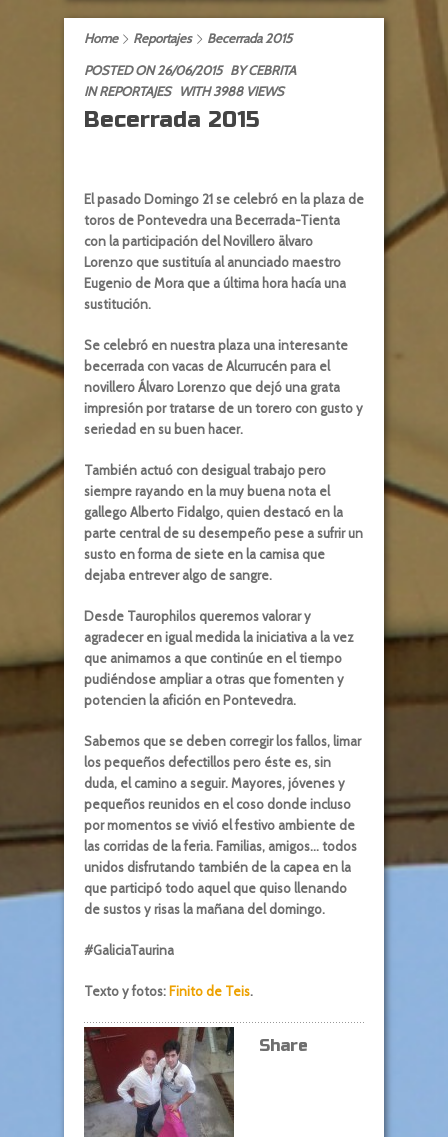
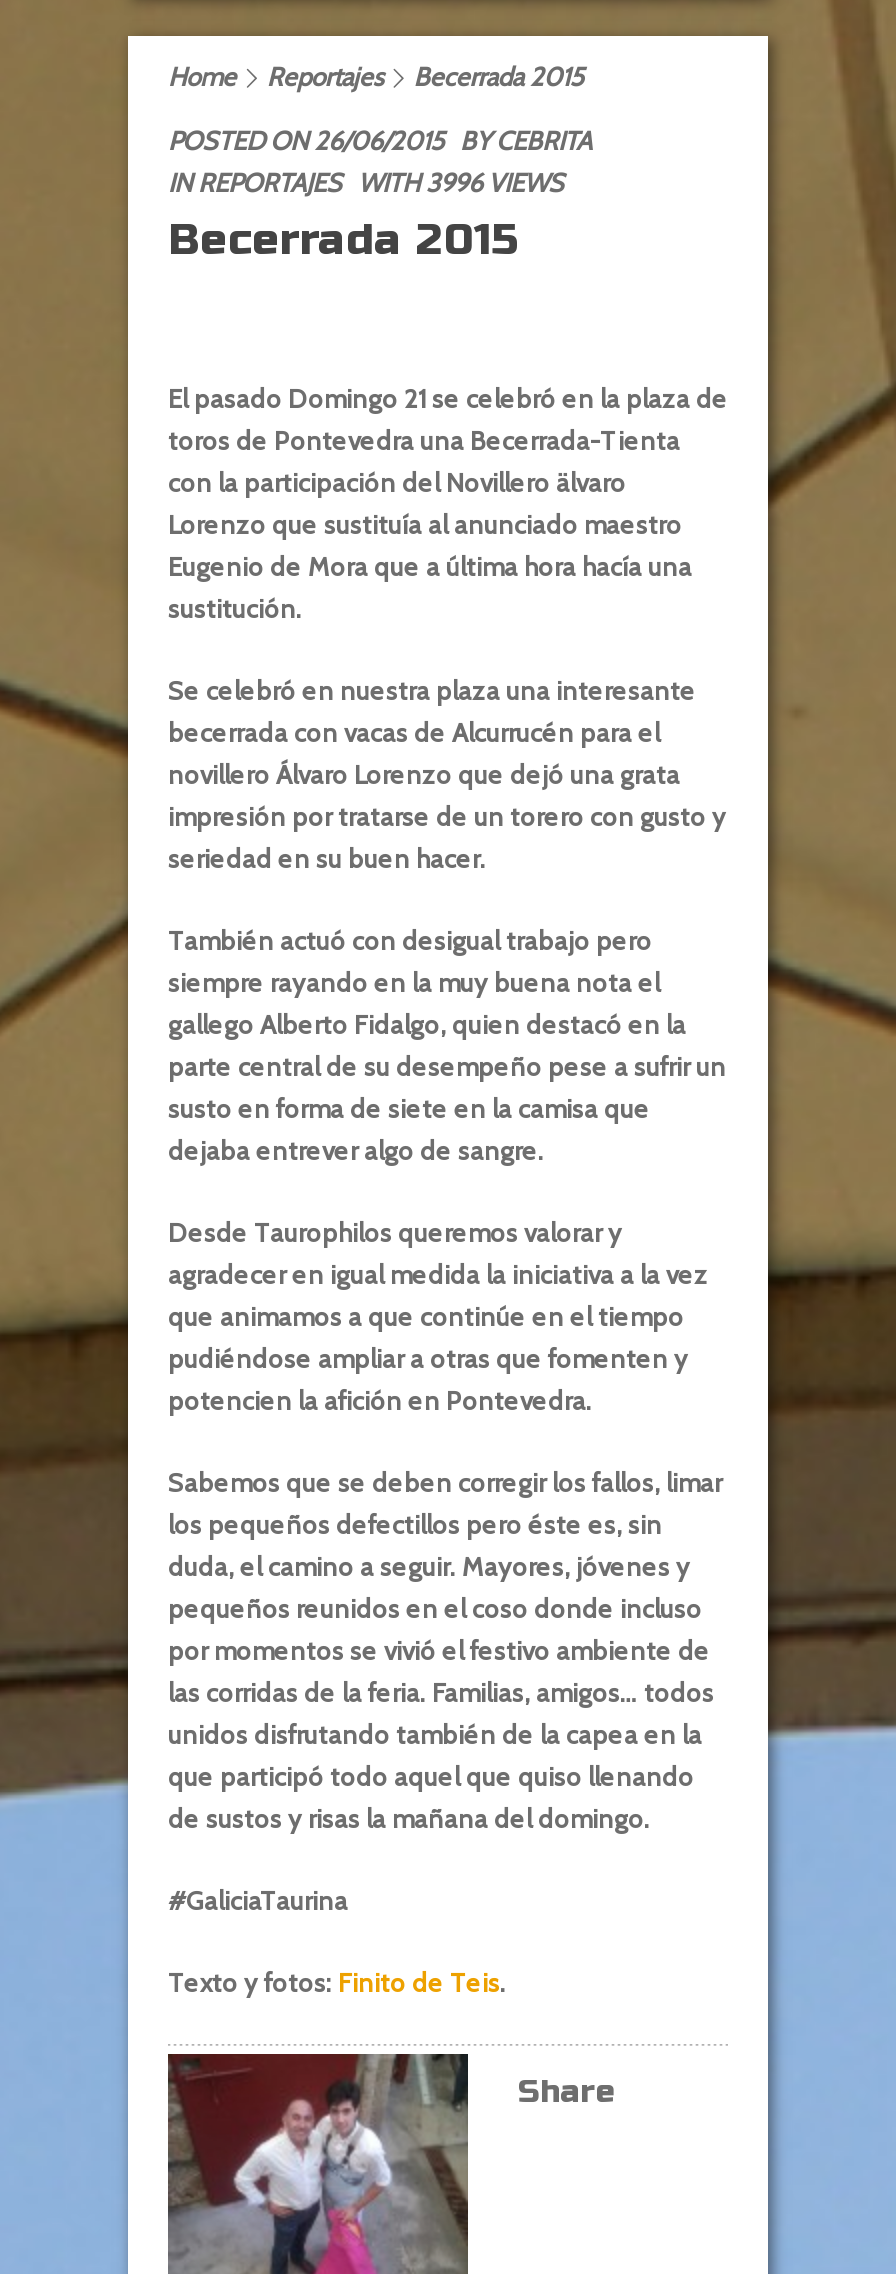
[84,83,284,99] INREPORTAJES WITH 3988 VIEWS -> [168,167,564,199] INREPORTAJES WITH 3996 VIEWS

